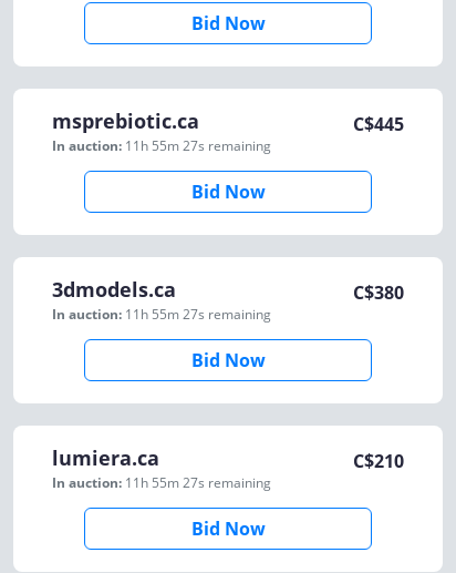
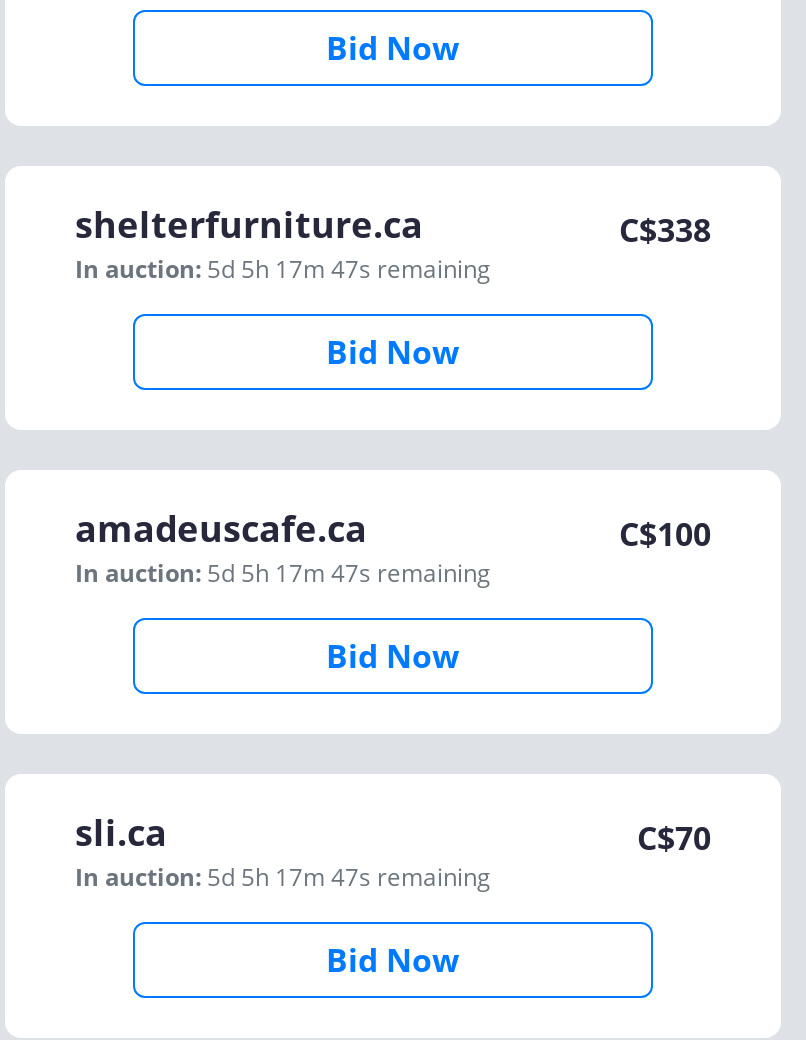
[52,108,271,155] msprebiotic.ca | In auction: 11h 55m 27s remaining -> [75,200,491,286] shelterfurniture.ca | In auction: 5d 5h 17m 47s remaining
[353,112,404,136] C$445 -> [619,208,711,252] C$338
[52,276,271,324] 3dmodels.ca | In auction: 11h 55m 27s remaining -> [75,504,491,590] amadeuscafe.ca | In auction: 5d 5h 17m 47s remaining
[353,280,404,305] C$380 -> [619,512,711,556] C$100
[52,444,271,492] lumiera.ca | In auction: 11h 55m 27s remaining -> [75,808,491,894] sli.ca | In auction: 5d 5h 17m 47s remaining
[353,449,404,473] C$210 -> [637,816,711,860] C$70

